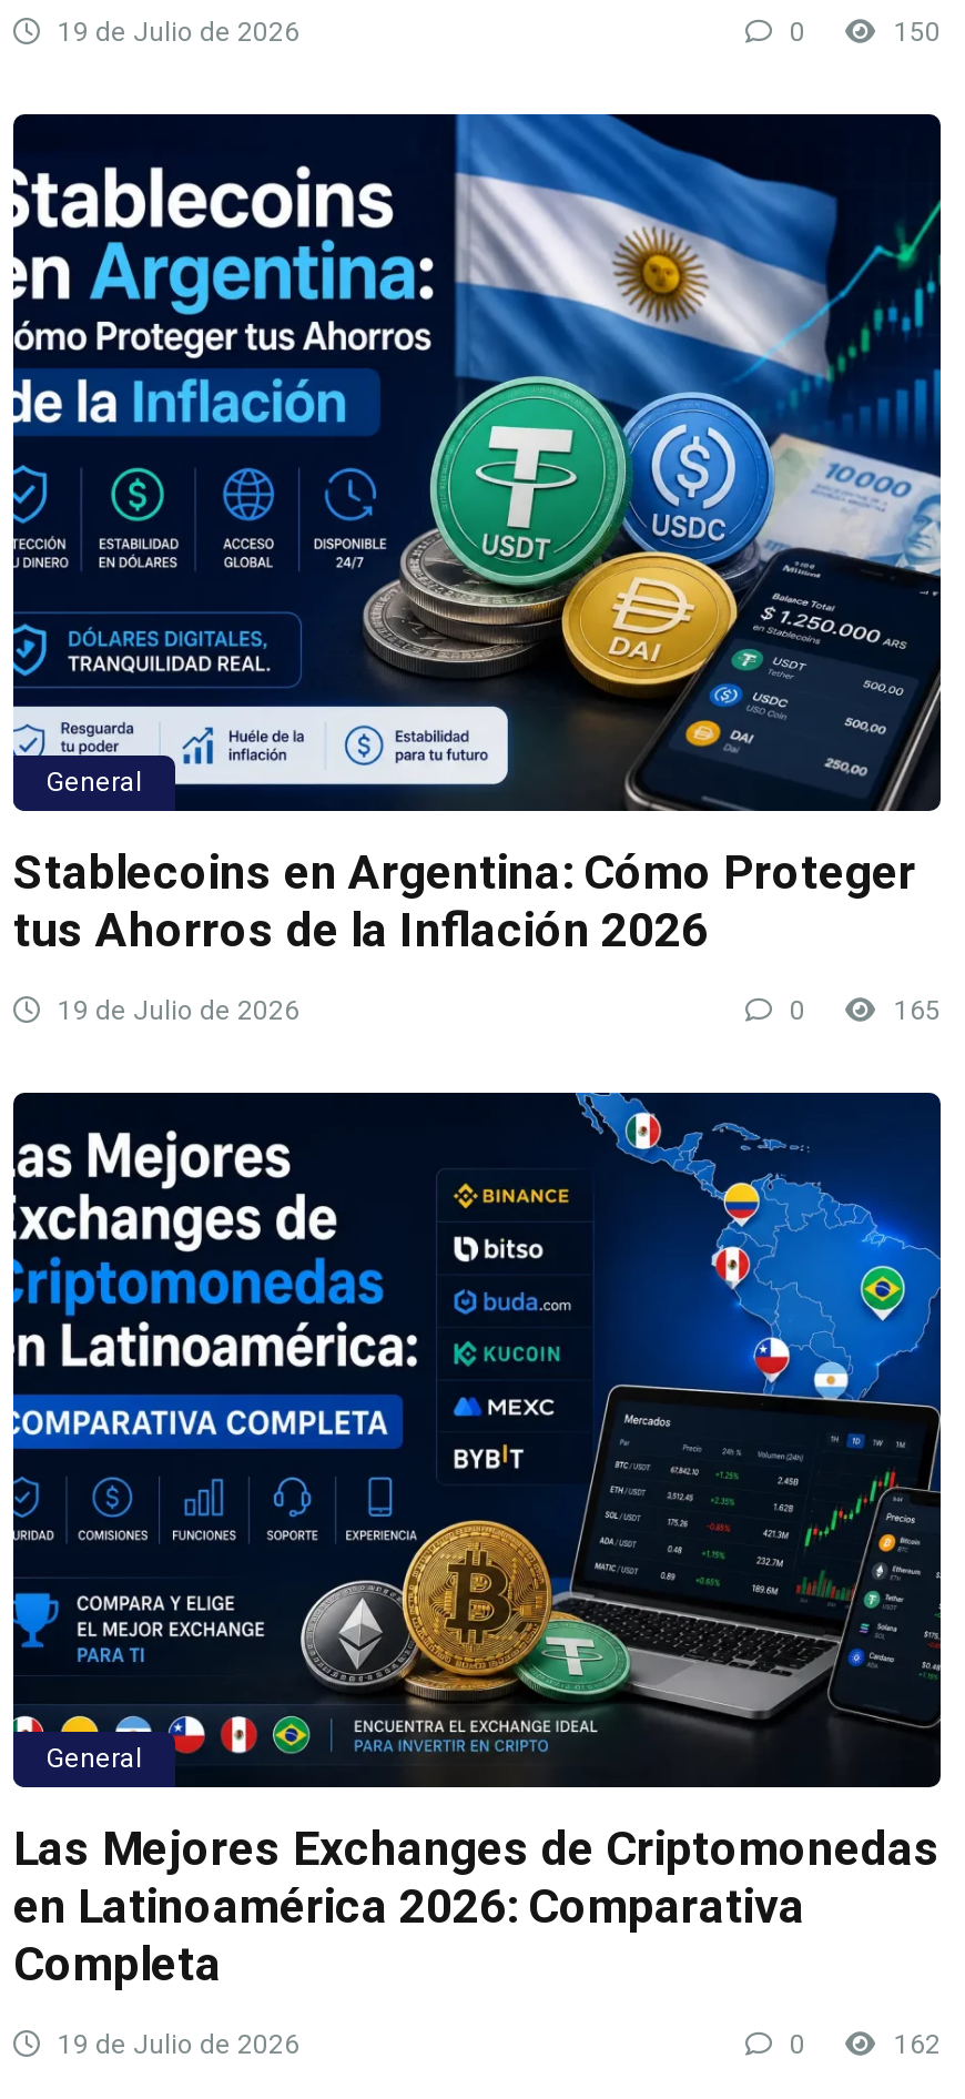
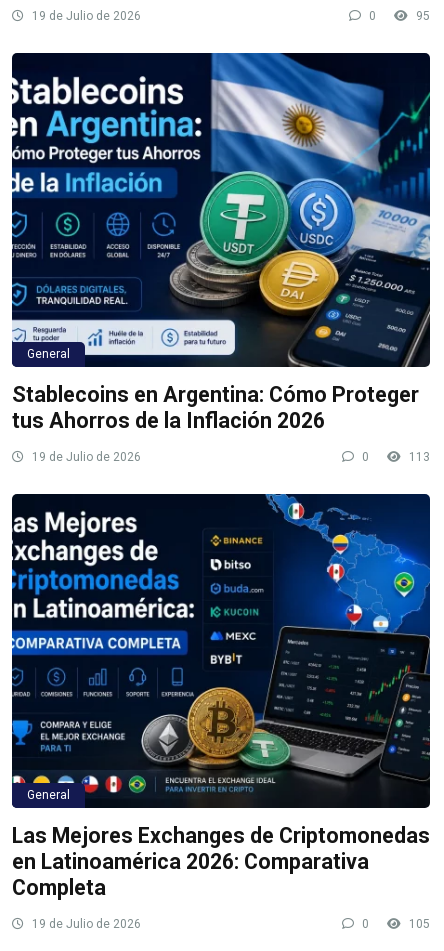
[887,18,941,49] 150 -> [413,9,430,23] 95
[887,995,941,1026] 165 -> [406,450,430,464] 113
[887,2030,941,2061] 162 -> [406,917,430,931] 105

